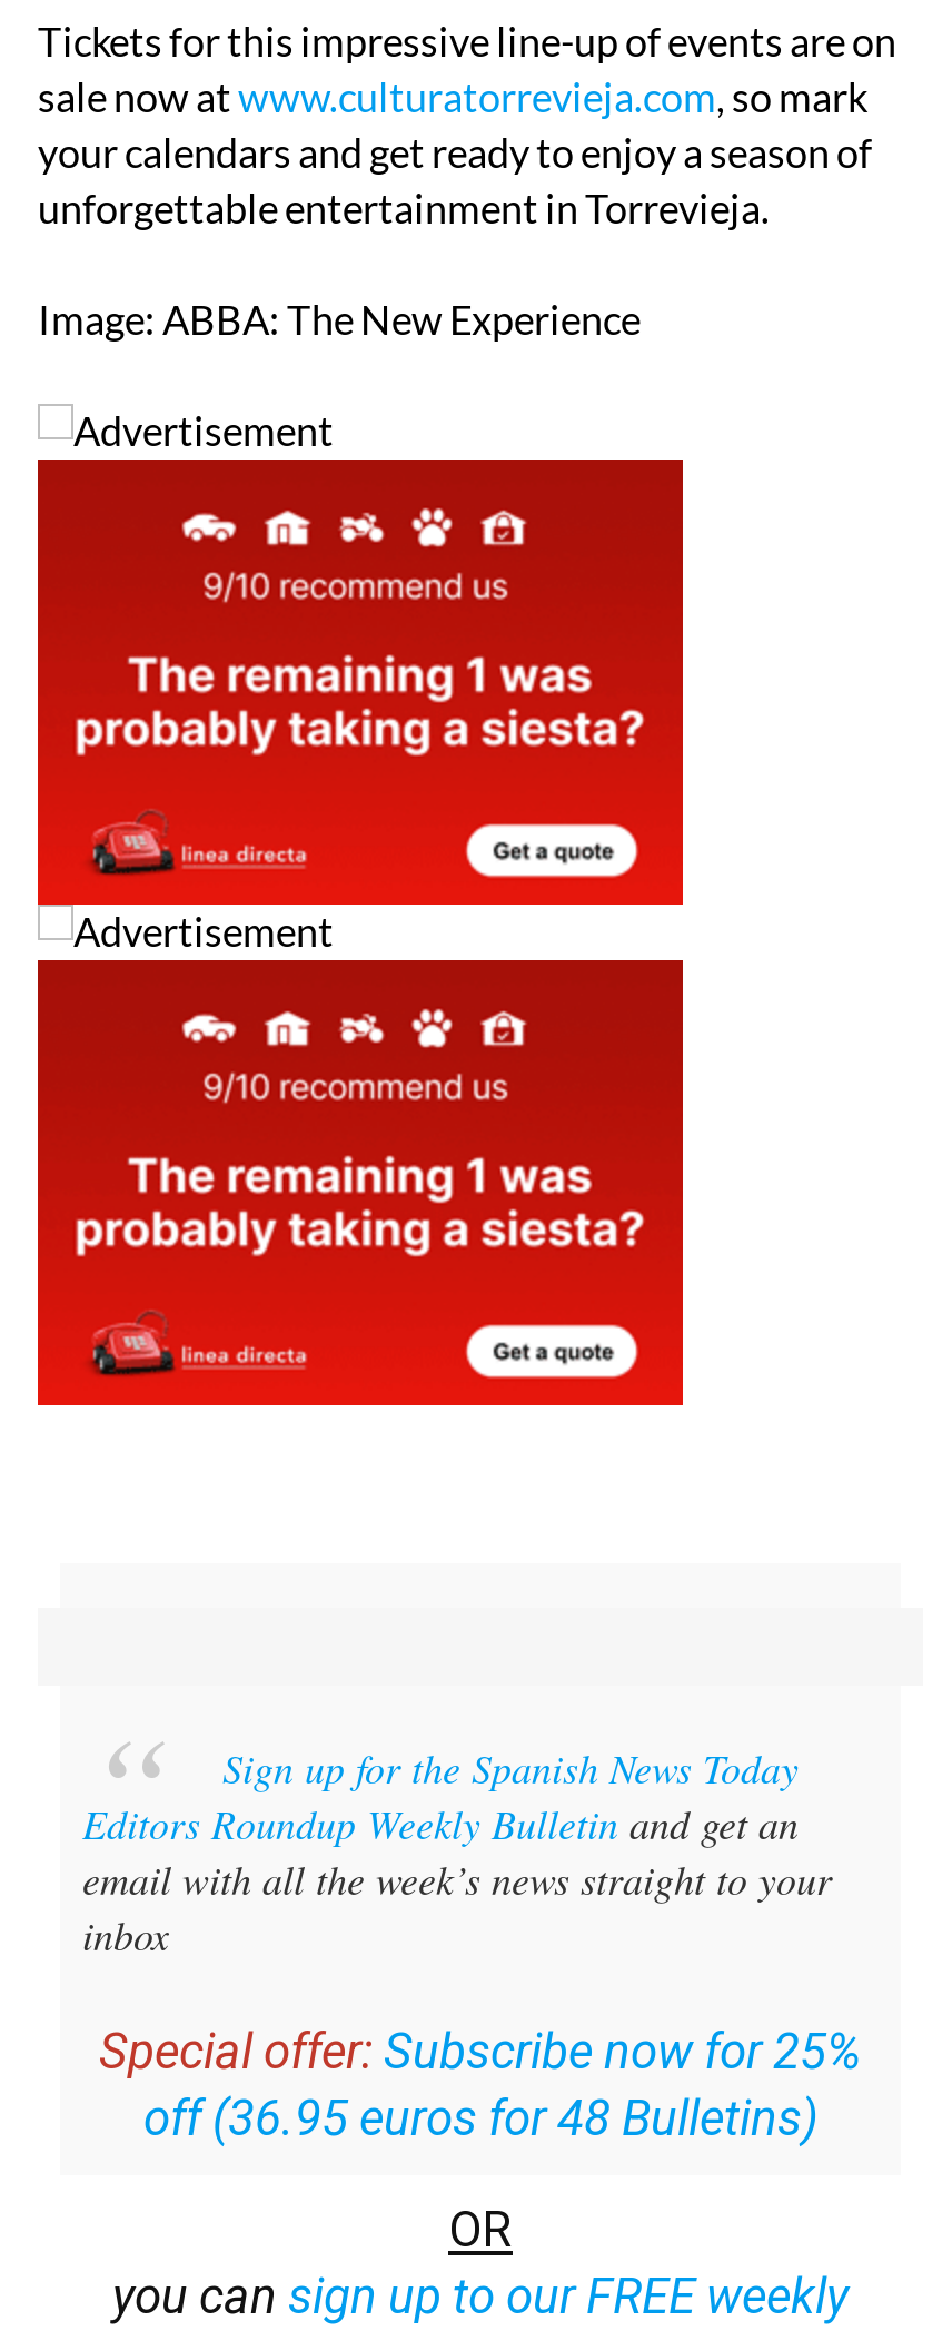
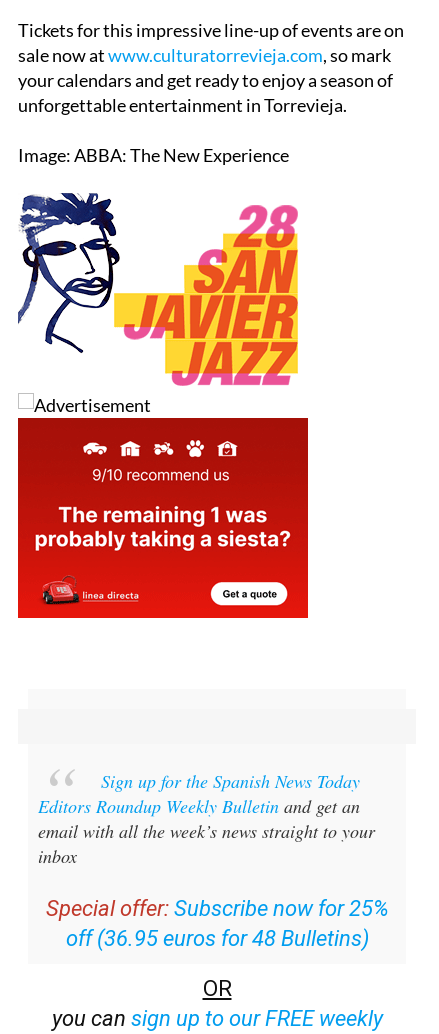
[36,415,685,905] [image] -> [17,192,308,393] [image]

